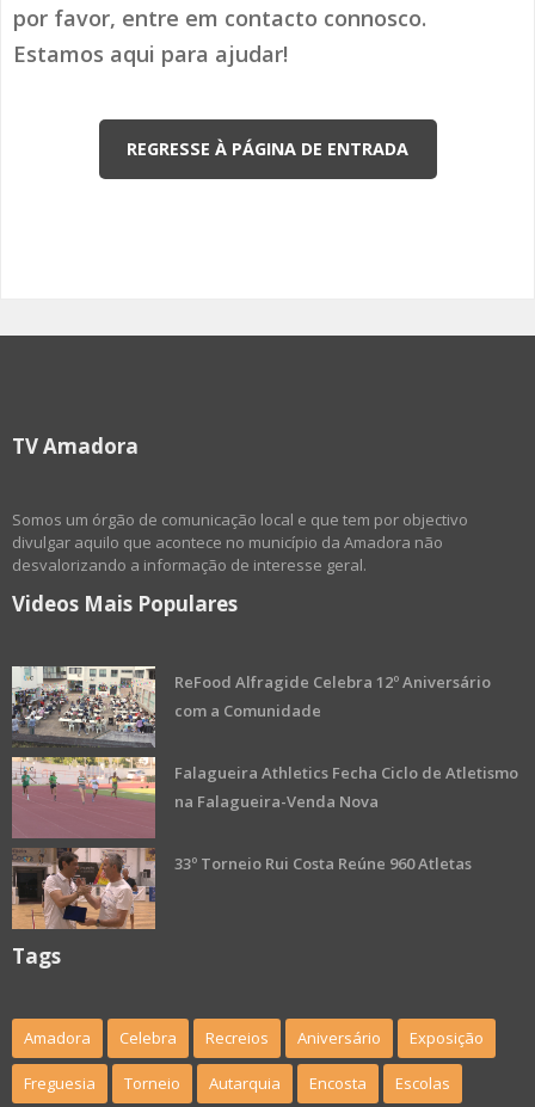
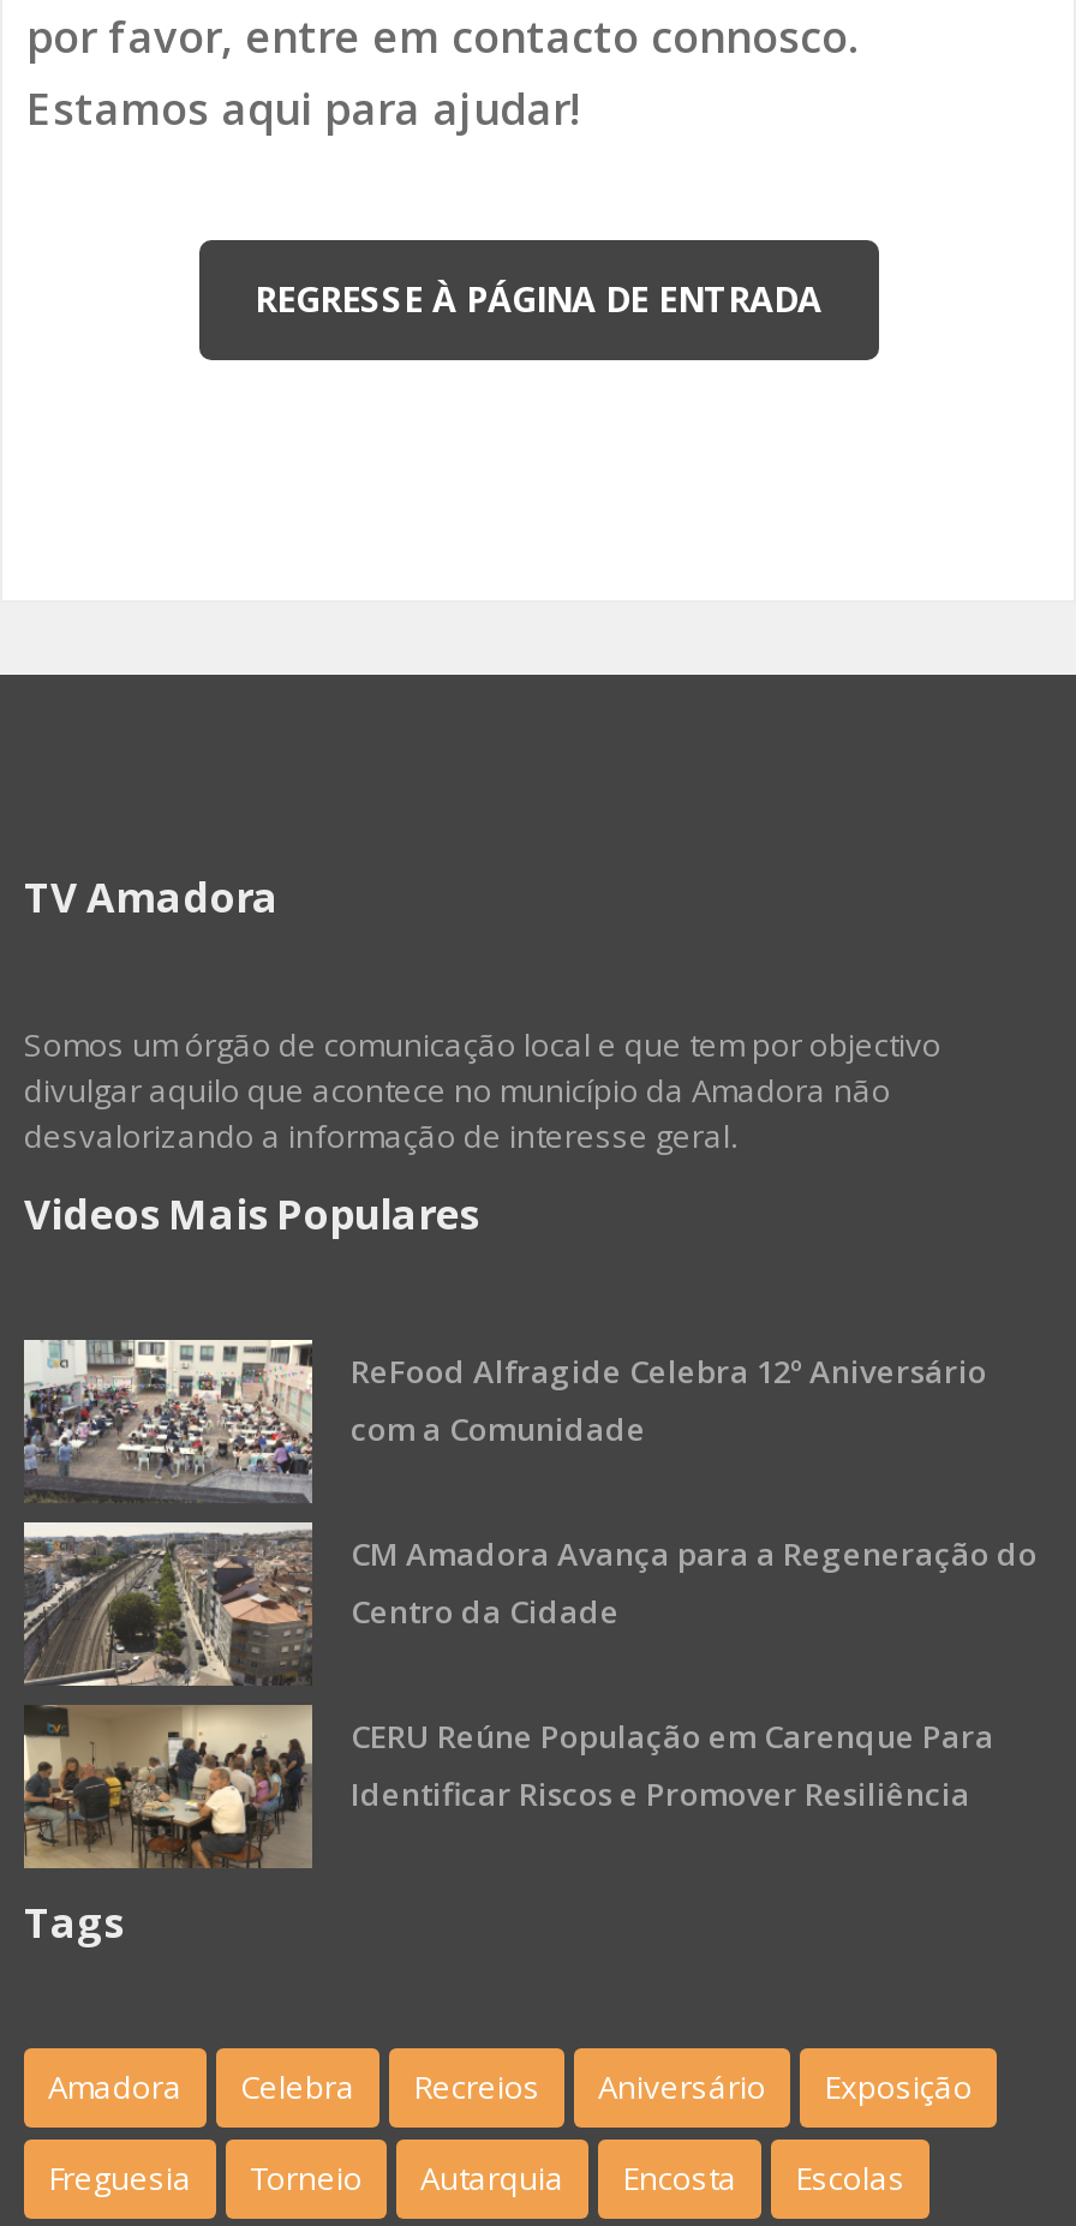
[11,756,518,840] [image] | Falagueira Athletics Fecha Ciclo de Atletismo | na Falagueira-Venda Nova -> [24,1520,1038,1688] [image] | CM Amadora Avança para a Regeneração do | Centro da Cidade
[11,848,472,930] [image] | 33º Torneio Rui Costa Reúne 960 Atletas -> [22,1705,994,1868] [image] | CERU Reúne População em Carenque Para | Identificar Riscos e Promover Resiliência

